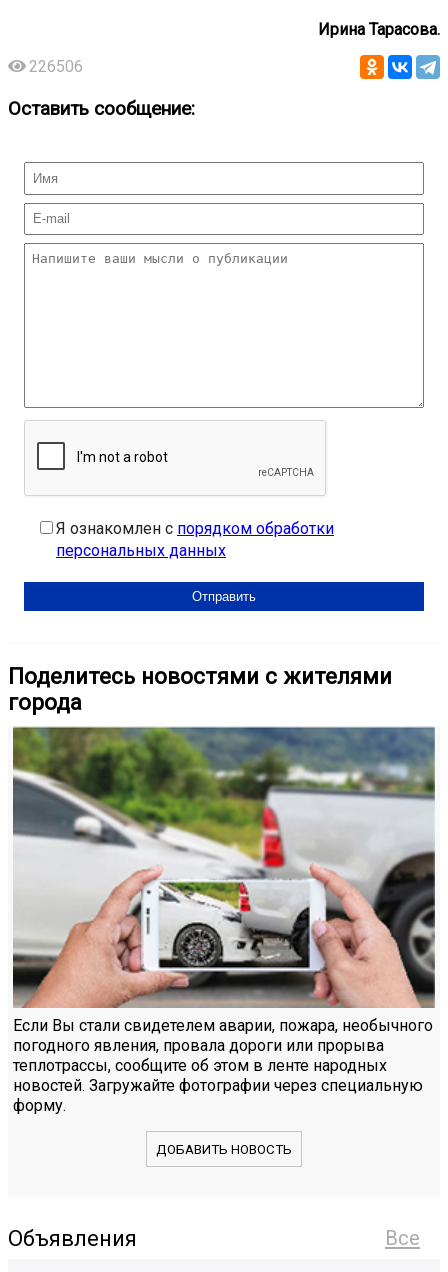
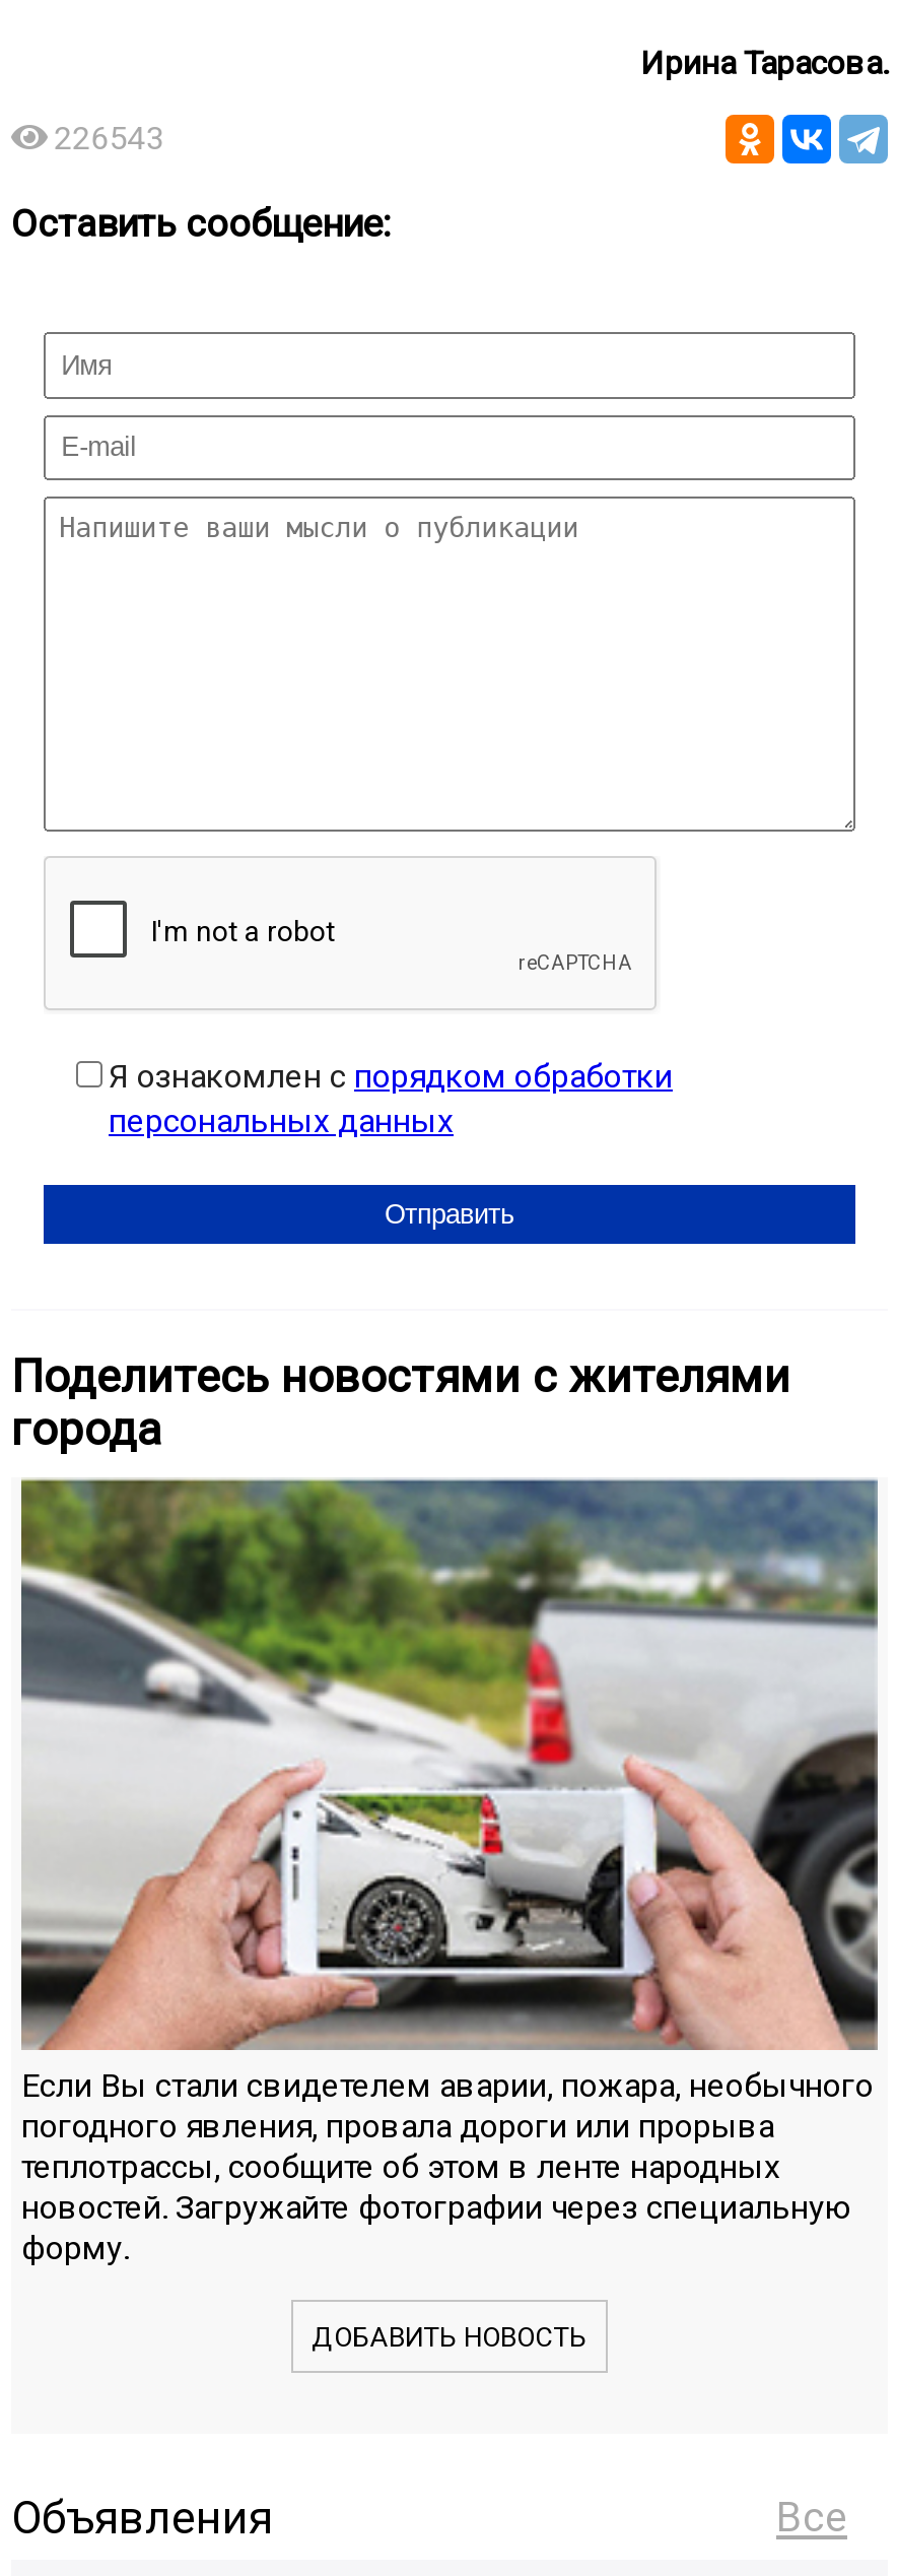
[29,57,83,76] 226506 -> [54,119,164,158] 226543

